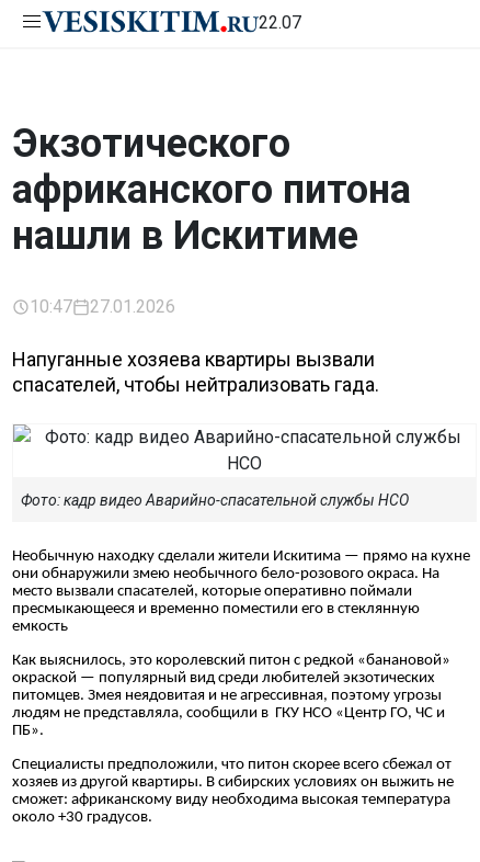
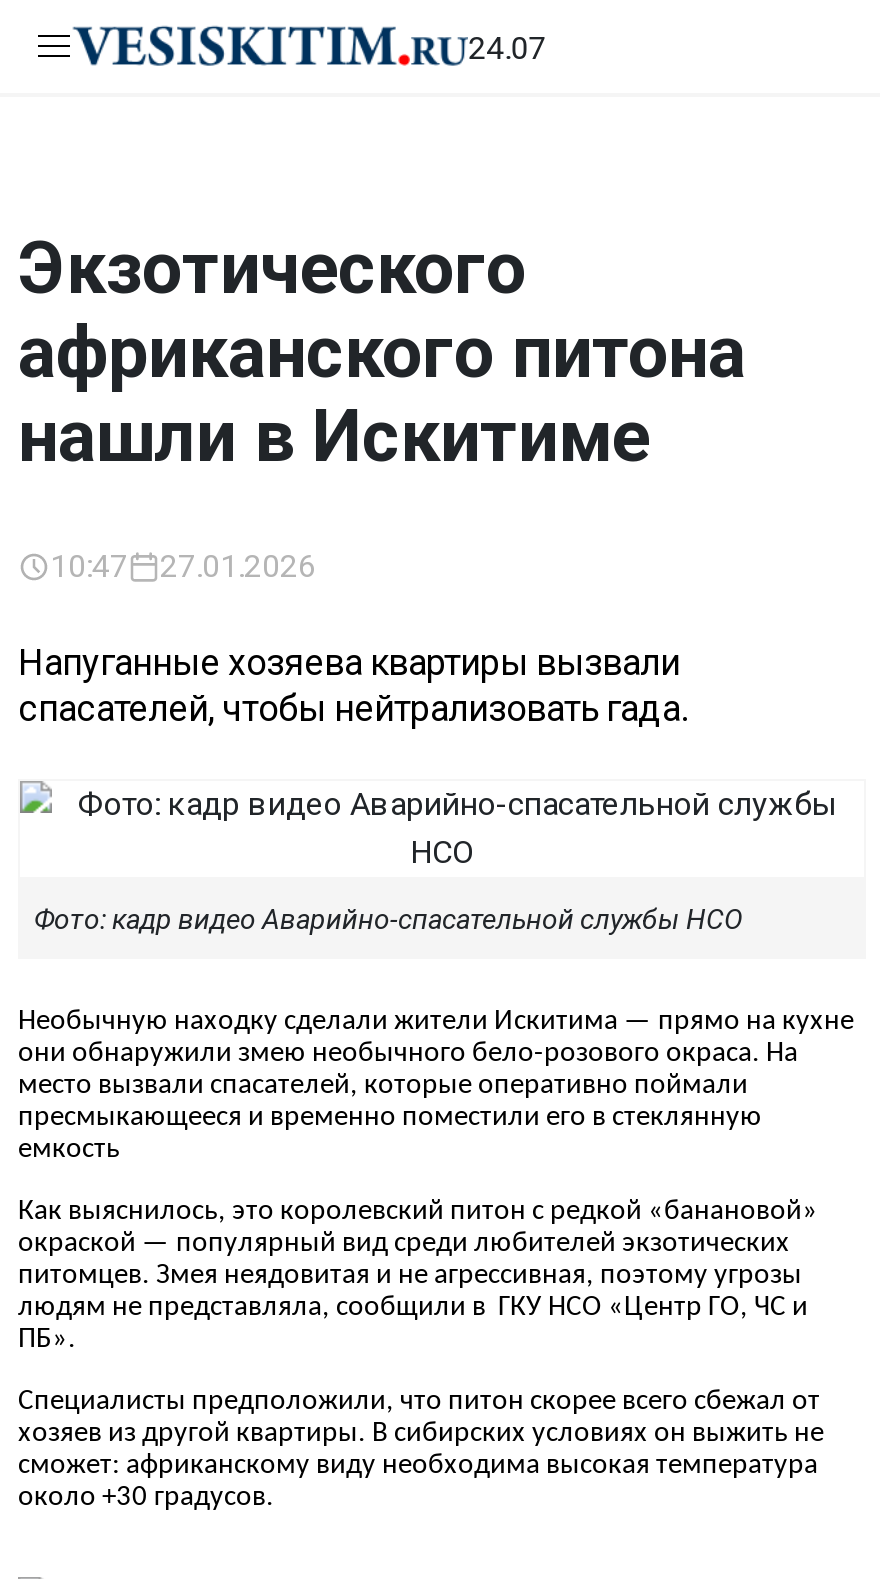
[259,12,302,32] 22.07 -> [469,28,547,66] 24.07

